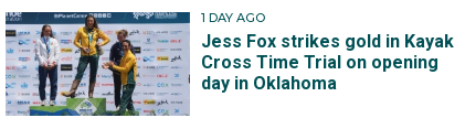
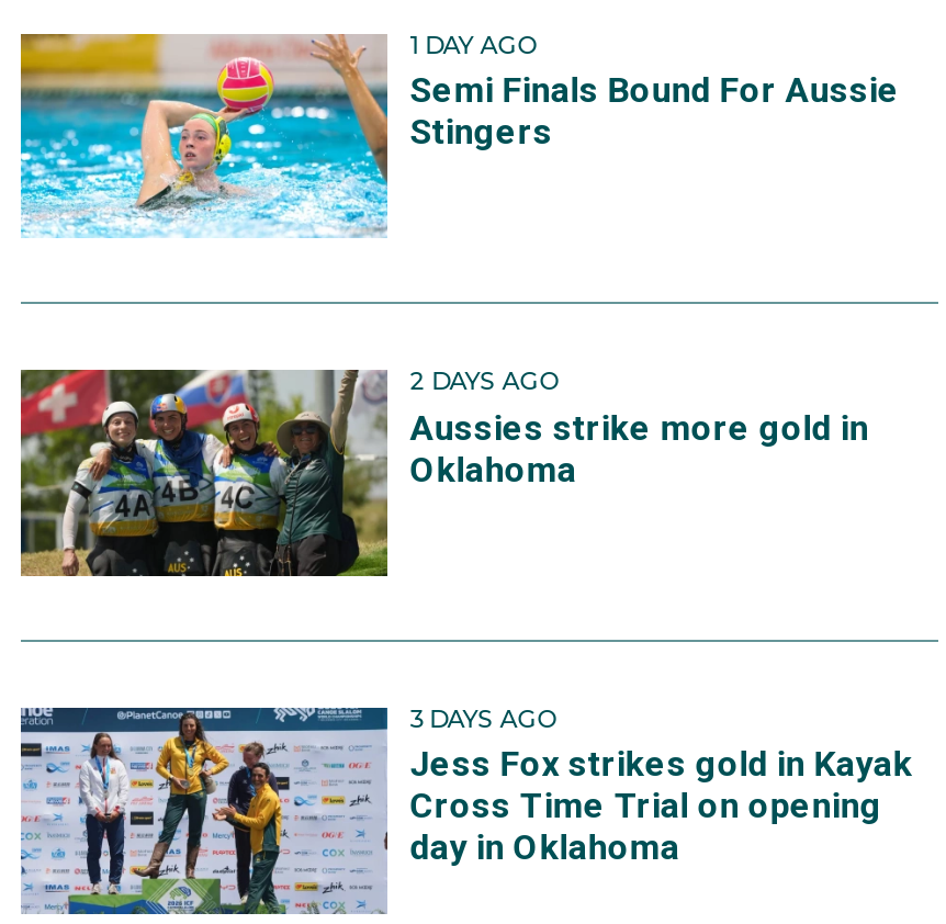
none -> [19,31,899,239] [image] | Semi Finals Bound For Aussie | Stingers
none -> [19,366,869,579] [image] | 2 DAYS AGO | Aussies strike more gold in | Oklahoma
none -> [410,703,557,734] 3 DAYS AGO

